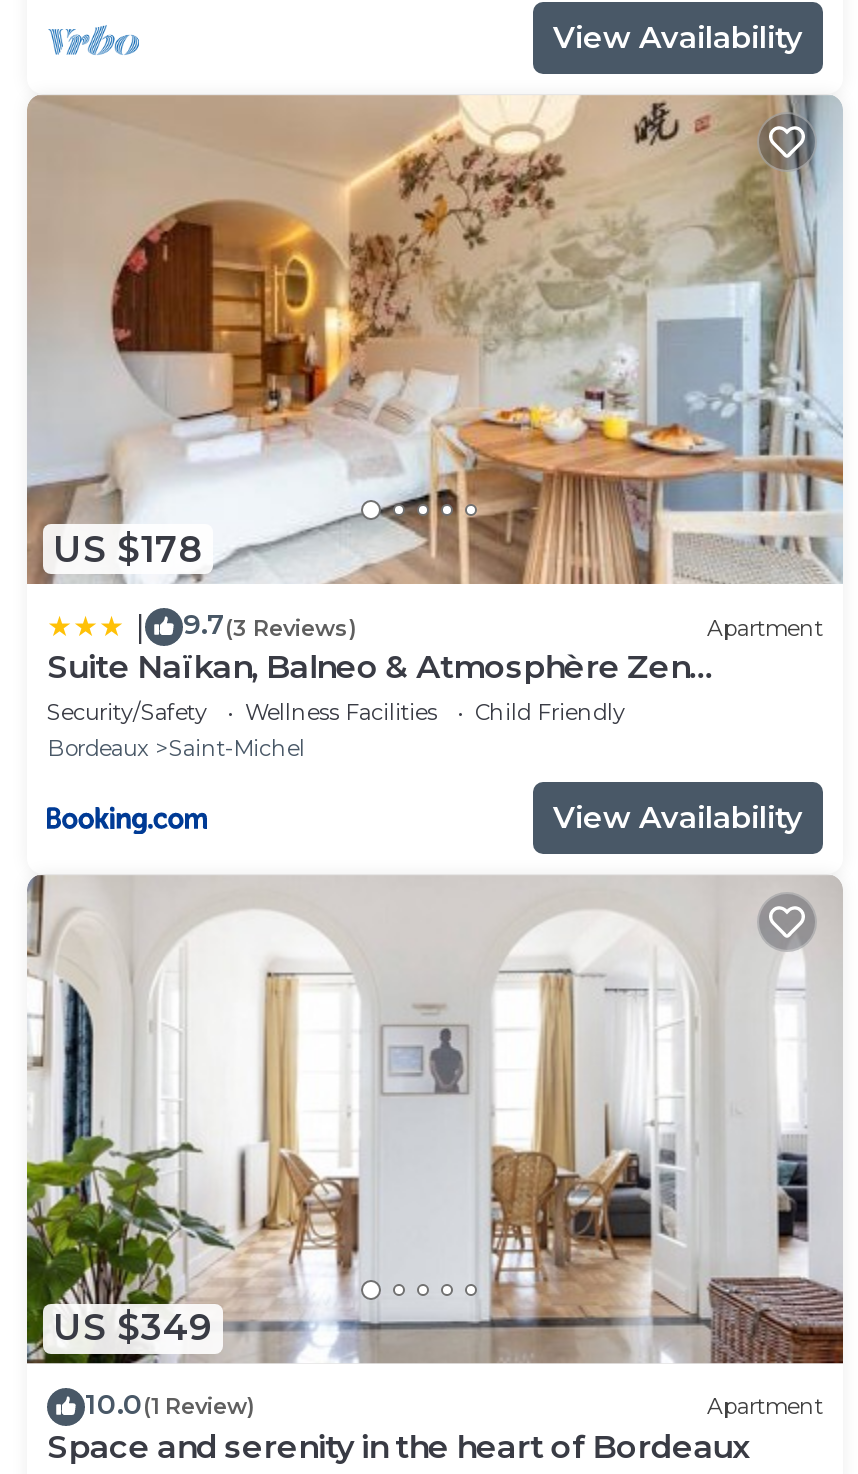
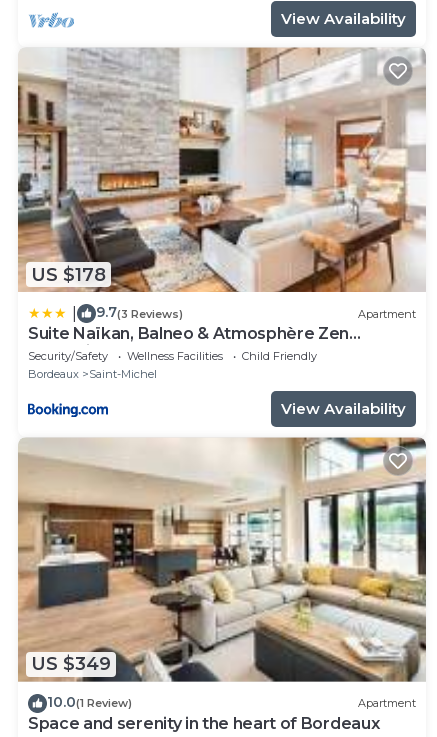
[27,94,843,586] [image] -> [17,47,426,293] [image]
[25,874,845,1364] [image] -> [17,437,427,683] [image]

